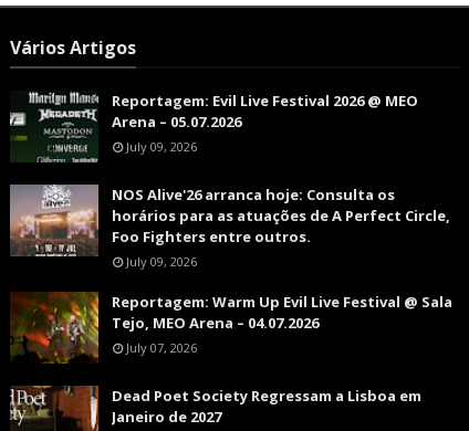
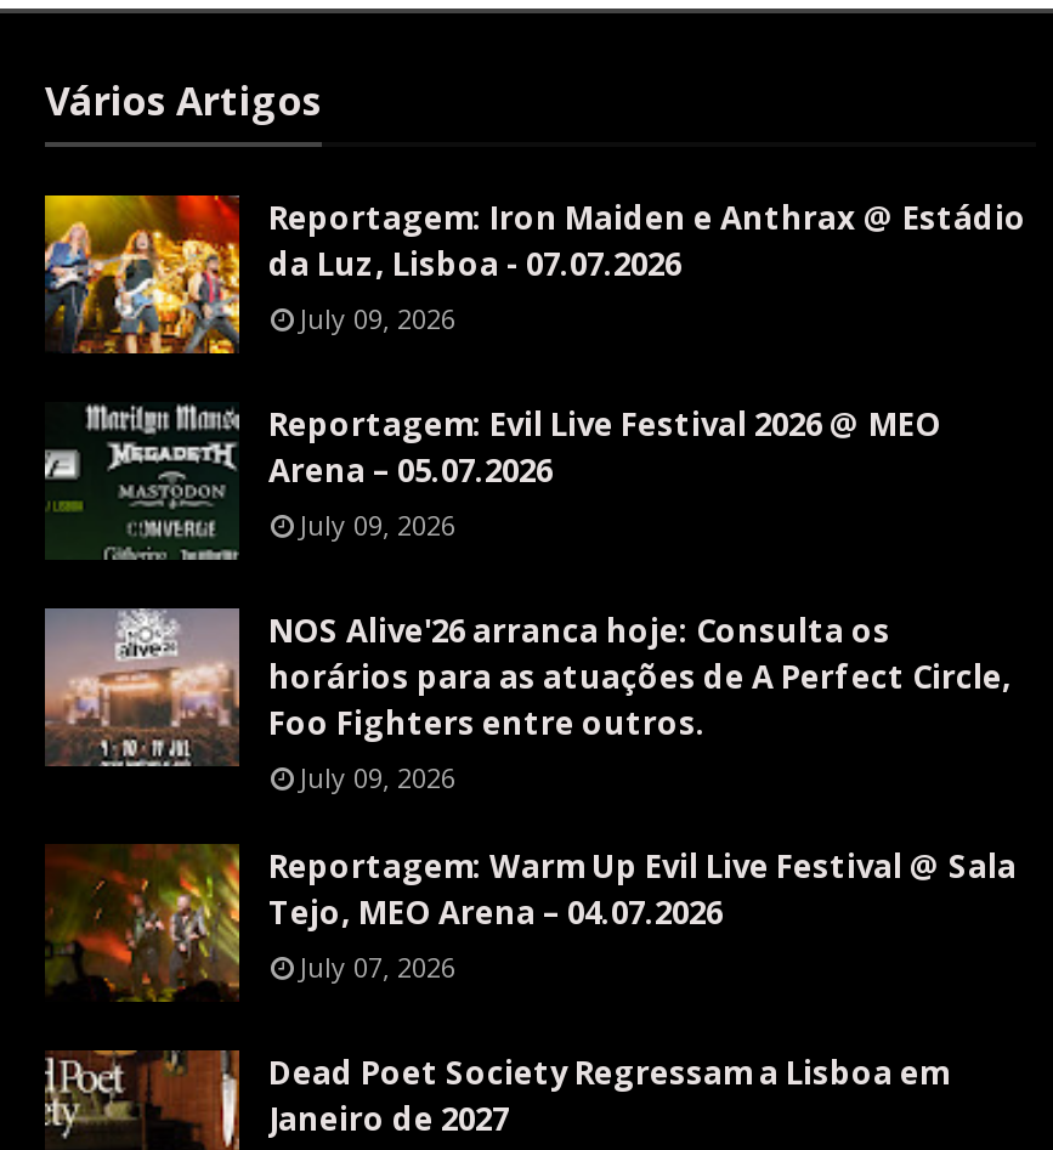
none -> [43,193,1026,356] [image] | Reportagem: Iron Maiden e Anthrax @ Estádio | da Luz, Lisboa - 07.07.2026 | July 09, 2026

